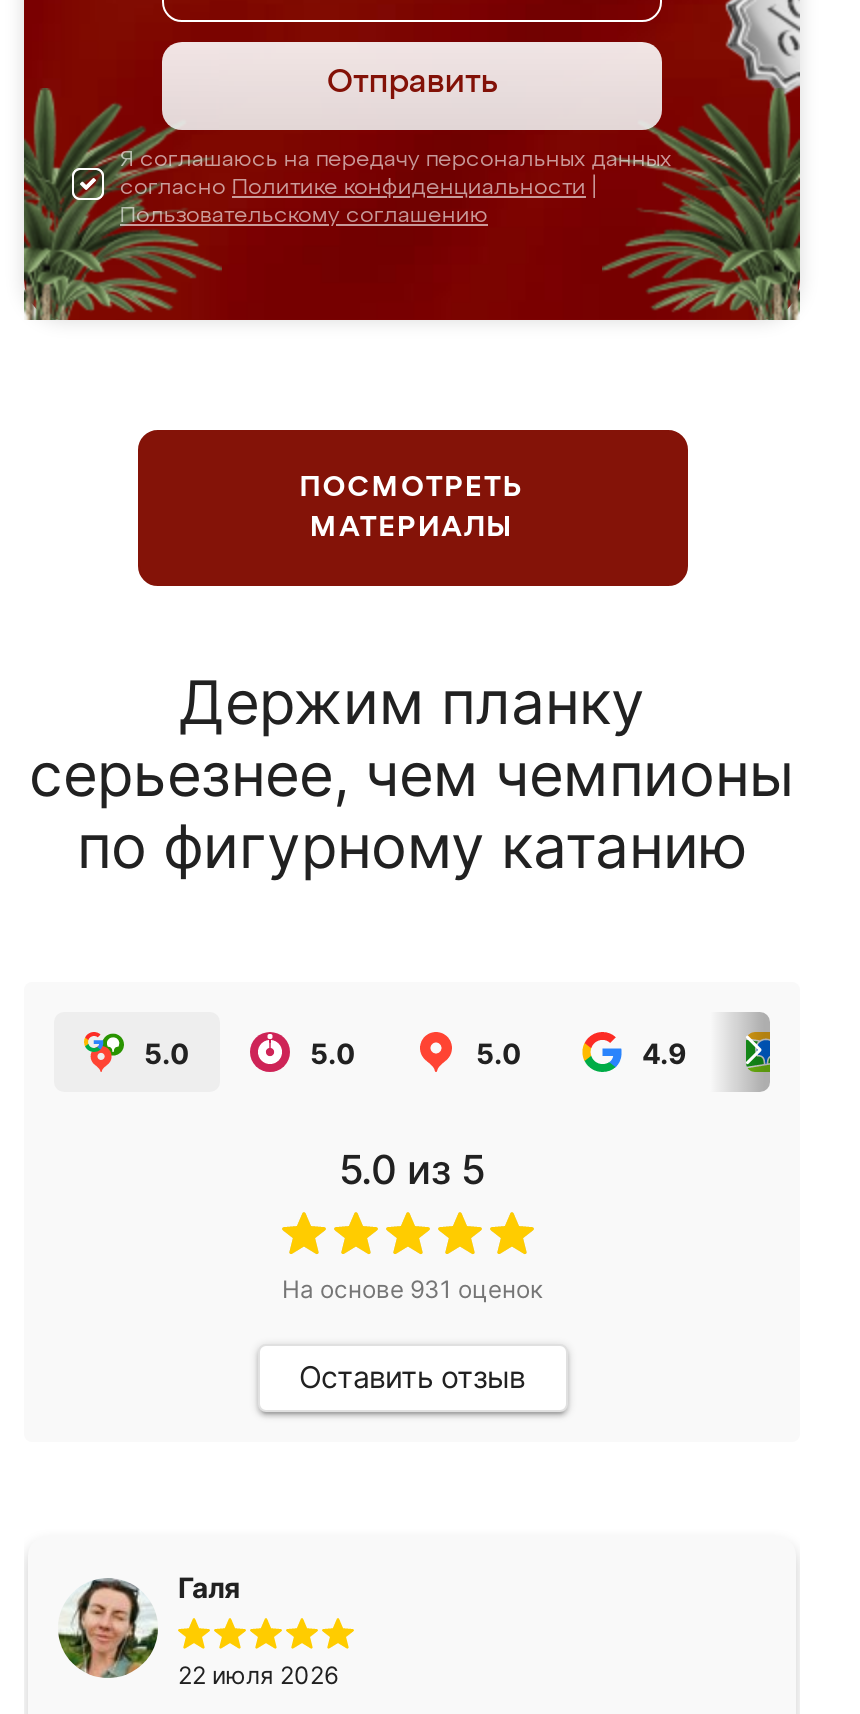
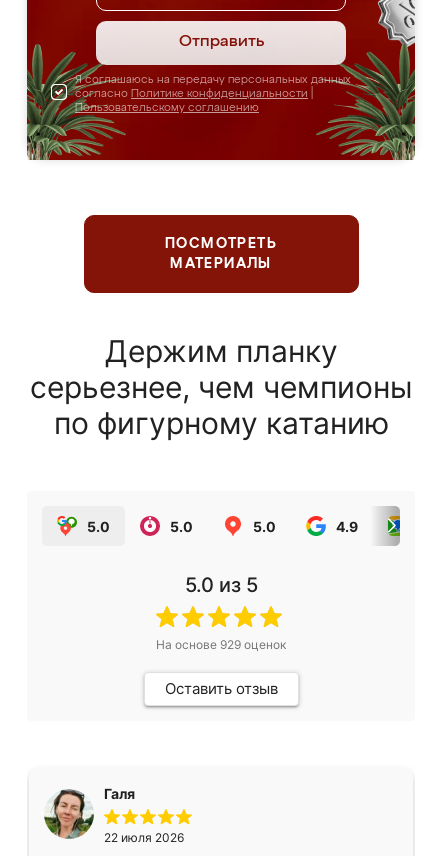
[282,1274,542,1304] На основе 931 оценок -> [156,637,286,652] На основе 929 оценок

